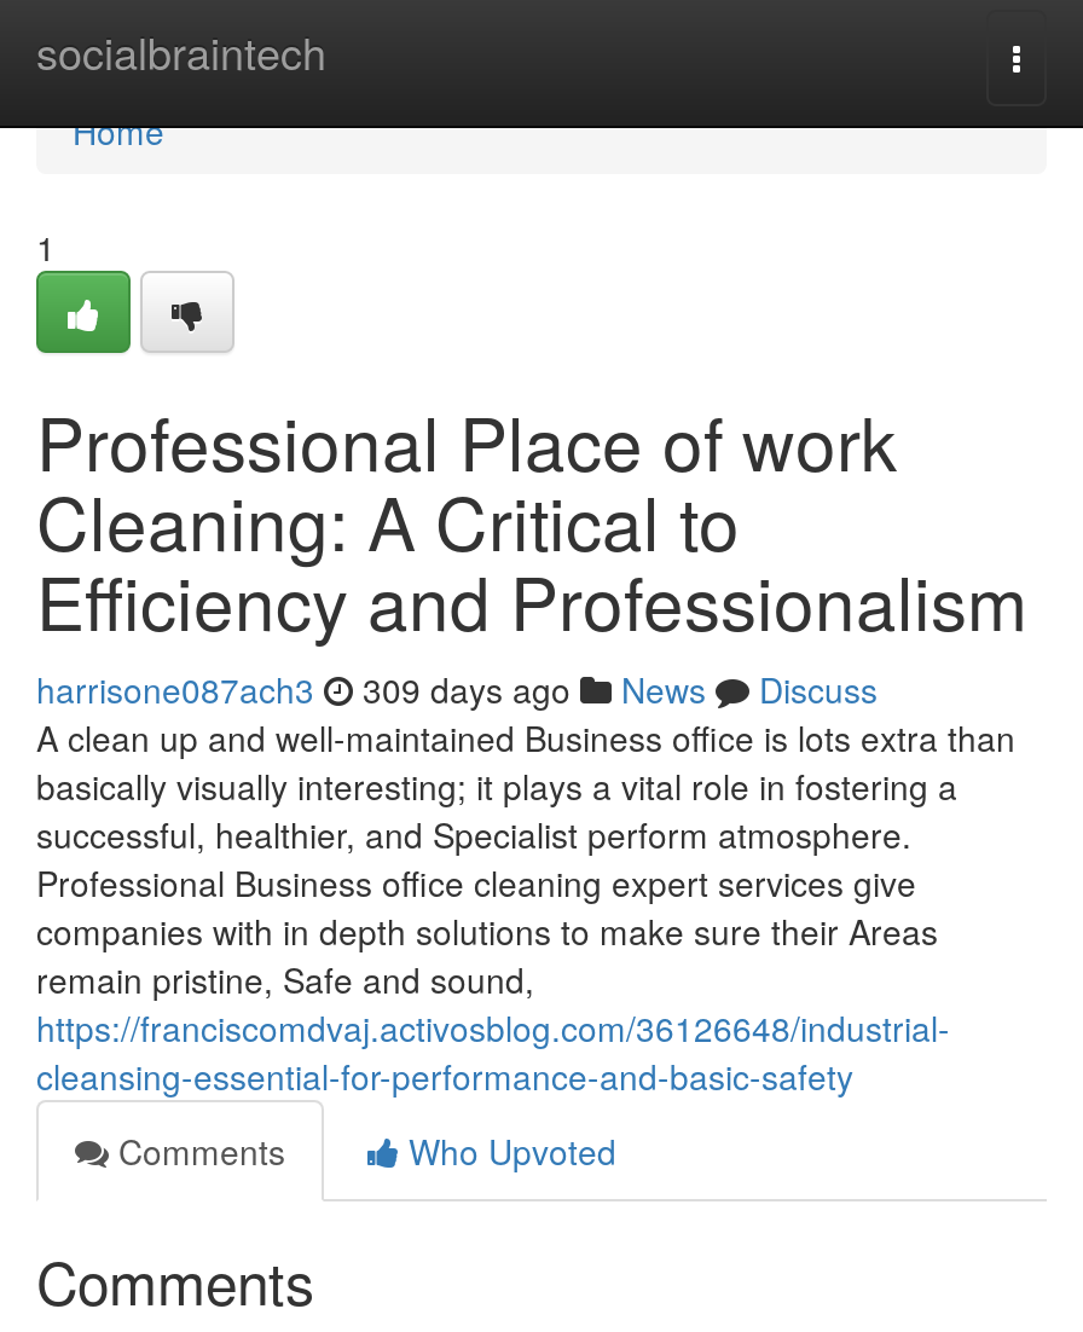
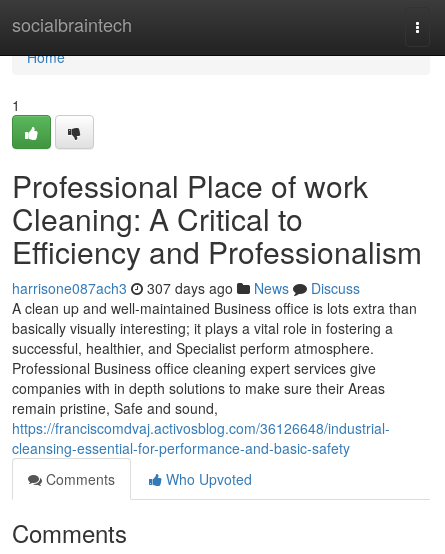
[36,665,878,713] harrisone087ach3 309 days ago News Discuss -> [12,278,360,298] harrisone087ach3 307 days ago News Discuss

